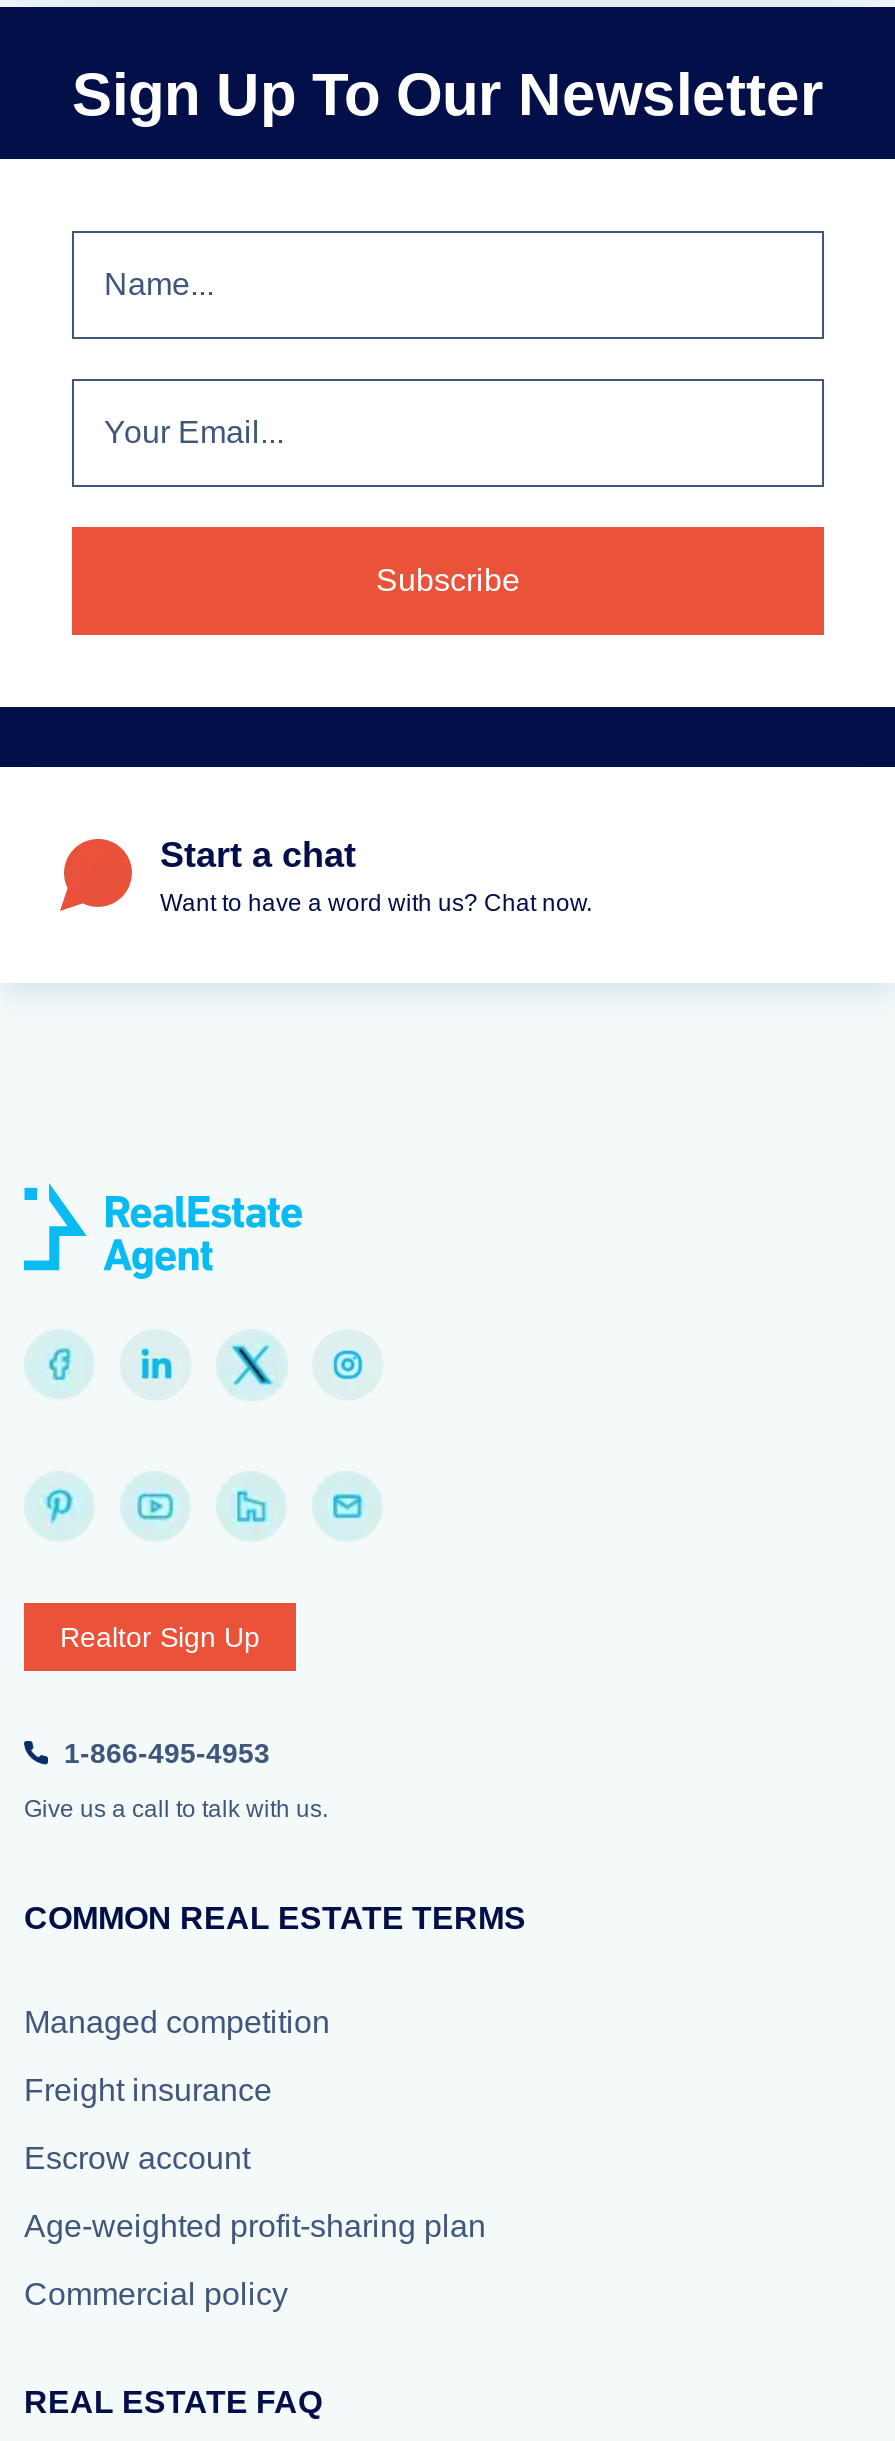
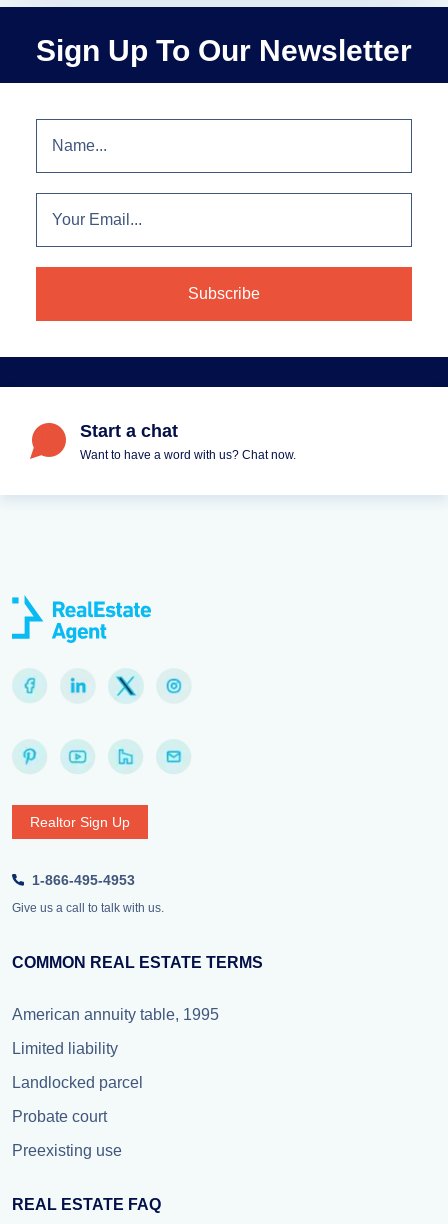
[24,2005,330,2039] Managed competition -> [12,1006,219,1023] American annuity table, 1995
[24,2073,272,2107] Freight insurance -> [12,1040,118,1057] Limited liability
[24,2141,250,2175] Escrow account -> [12,1074,143,1091] Landlocked parcel
[24,2209,486,2243] Age-weighted profit-sharing plan -> [12,1108,107,1125] Probate court
[24,2277,288,2311] Commercial policy -> [12,1142,122,1159] Preexisting use

